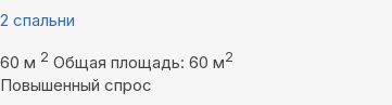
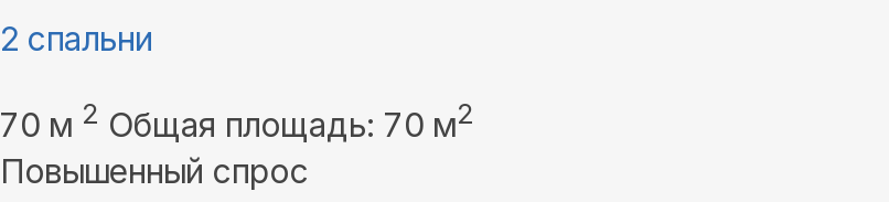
[0,49,233,73] 60 м 2 Общая площадь: 60 м2 -> [0,97,474,146] 70 м 2 Общая площадь: 70 м2

